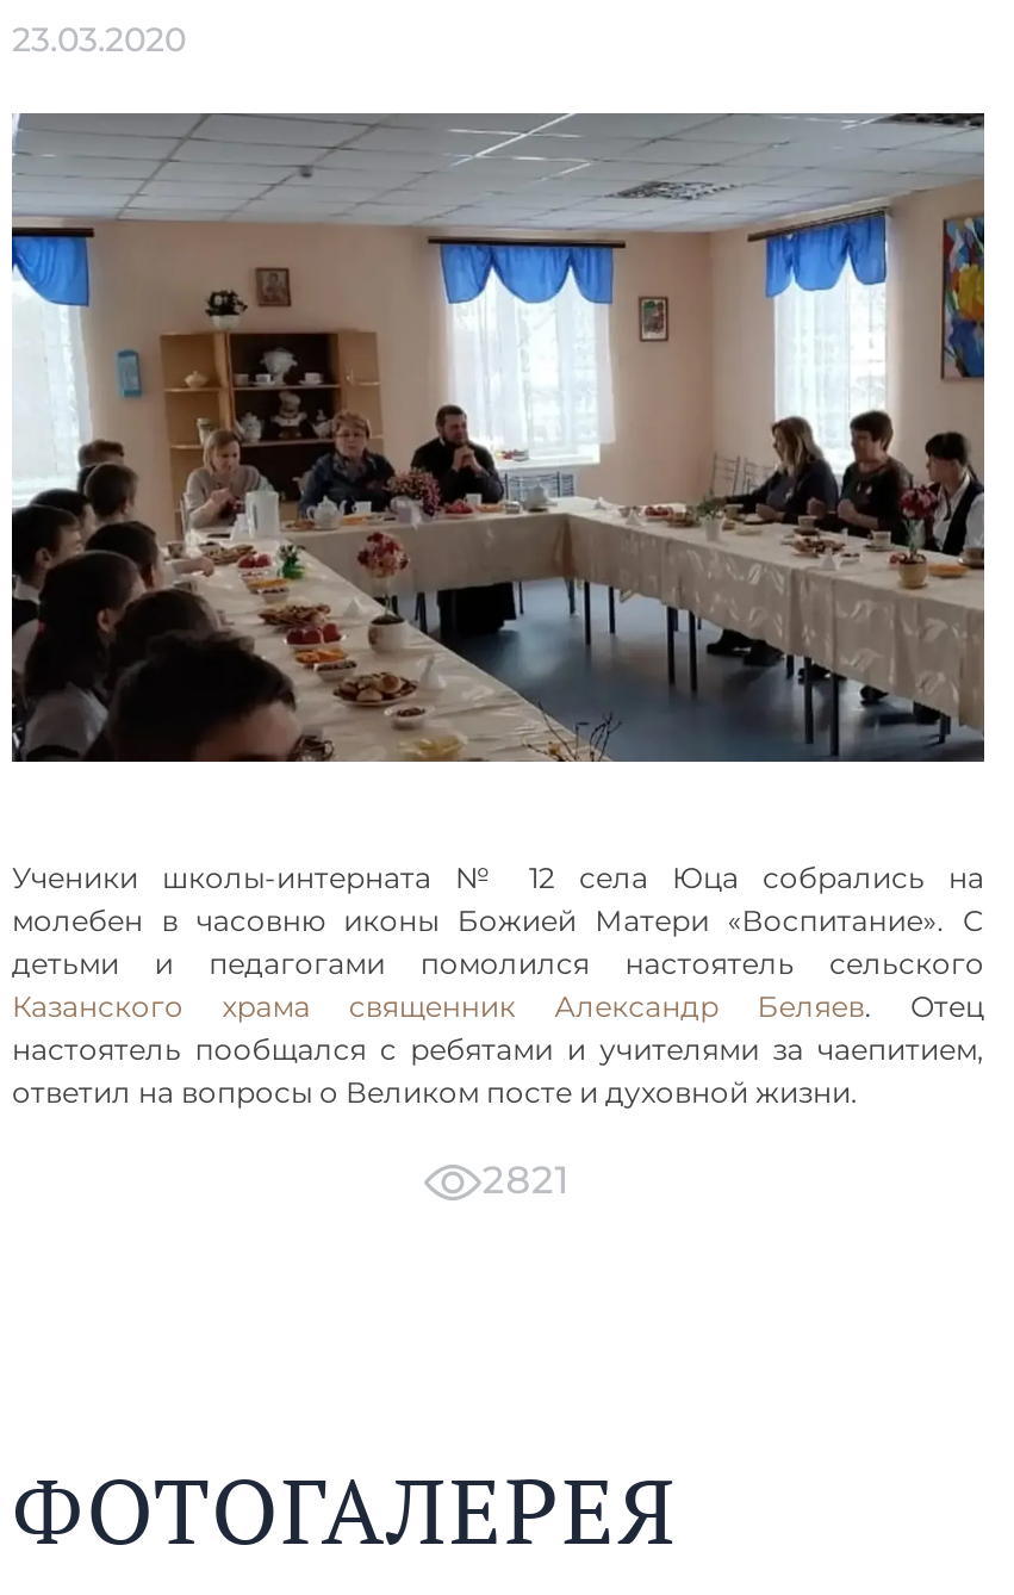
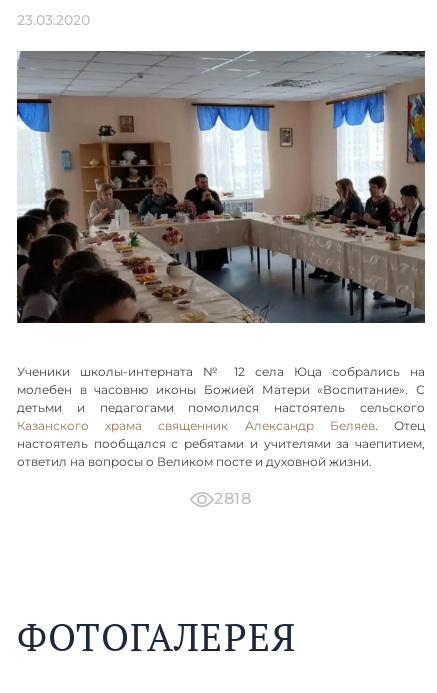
[482,1158,571,1204] 2821 -> [214,489,252,508] 2818

